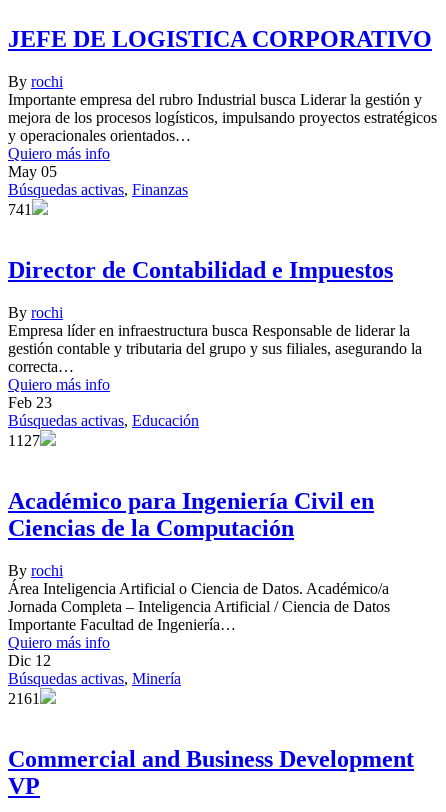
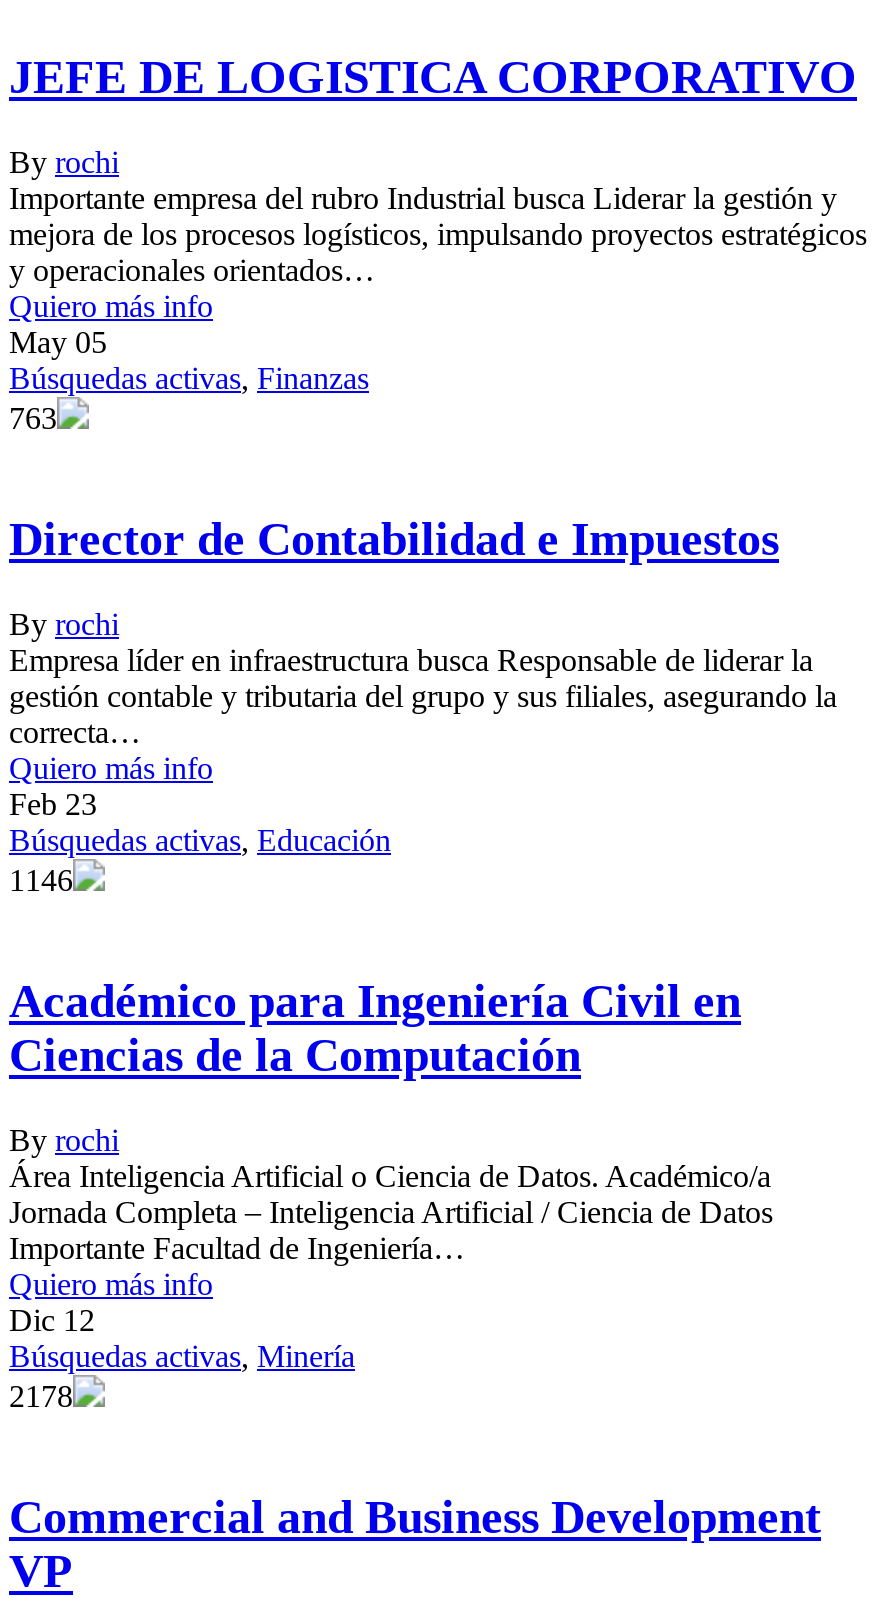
[8,201,32,218] 741 -> [9,401,57,435] 763
[8,432,40,449] 1127 -> [9,863,73,897] 1146
[8,690,40,707] 2161 -> [9,1378,73,1412] 2178

